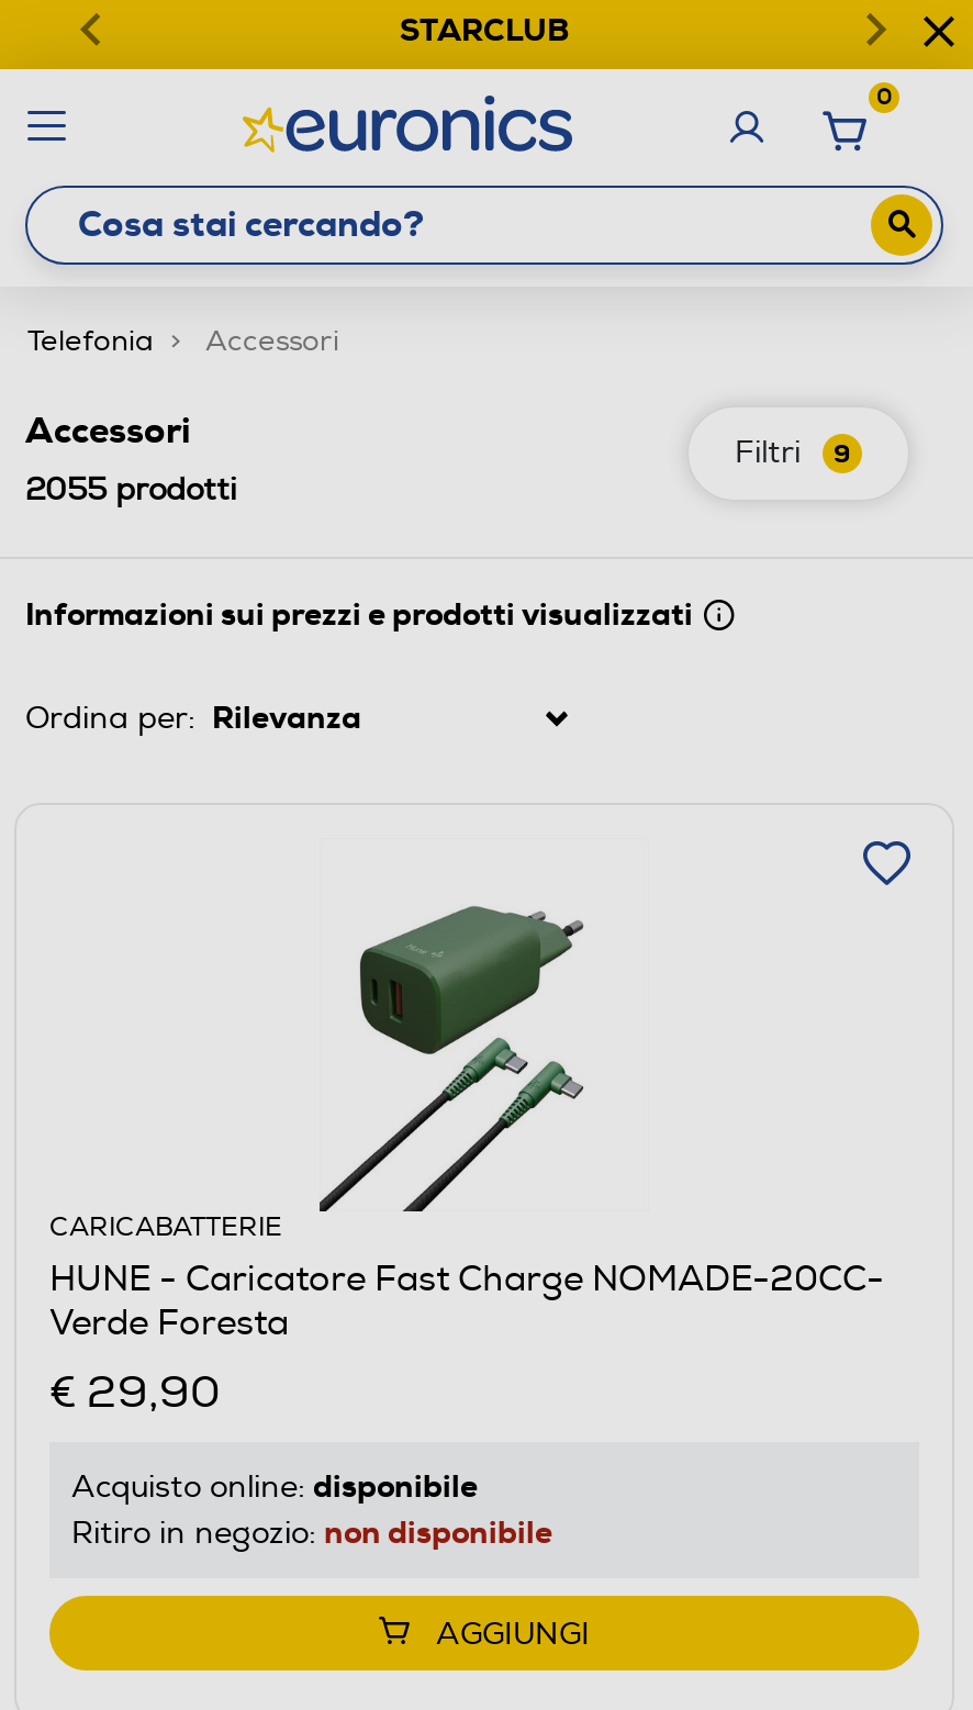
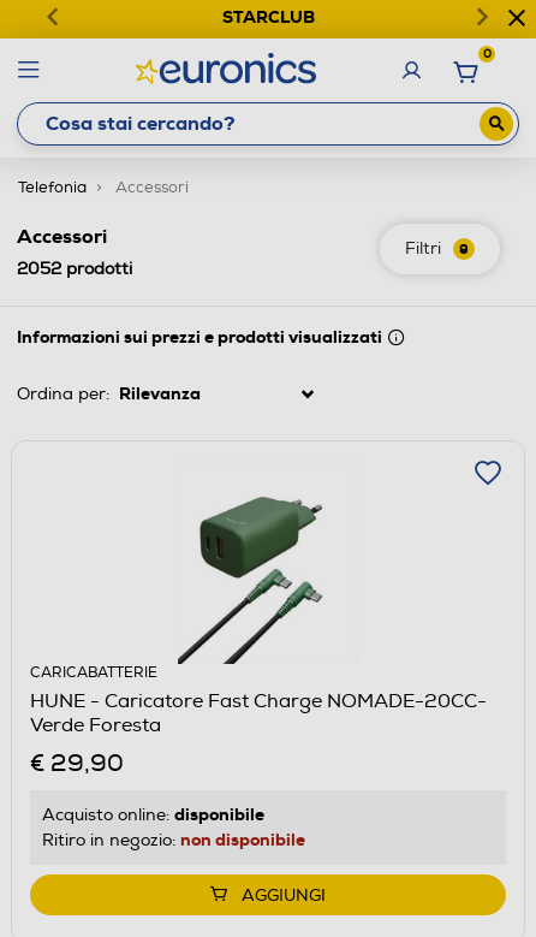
[25,470,236,508] 2055 prodotti -> [17,258,132,279] 2052 prodotti

